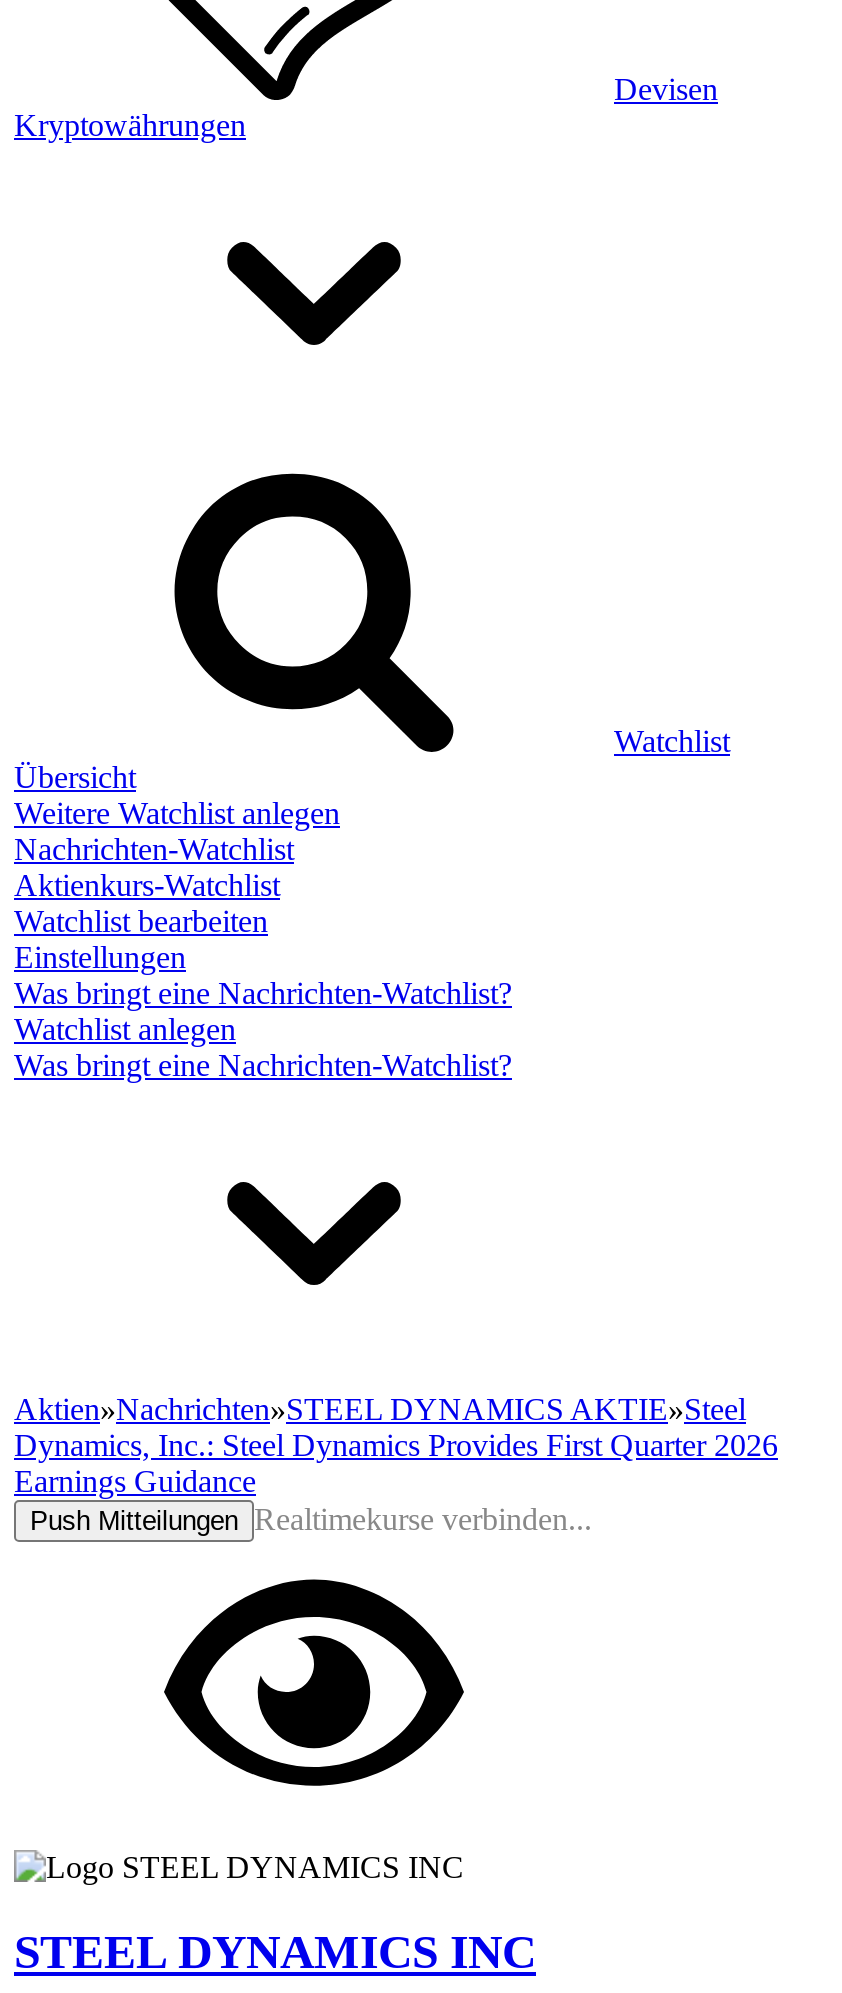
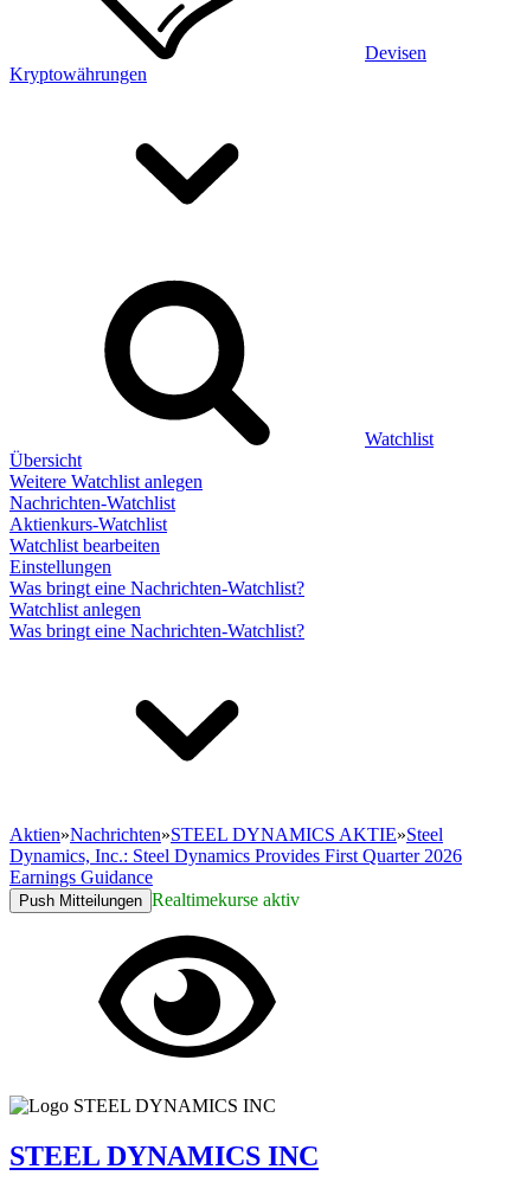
[30,1502,592,1536] Push Mitteilungen Realtimekurse verbinden... -> [19,889,300,910] Push Mitteilungen Realtimekurse aktiv

